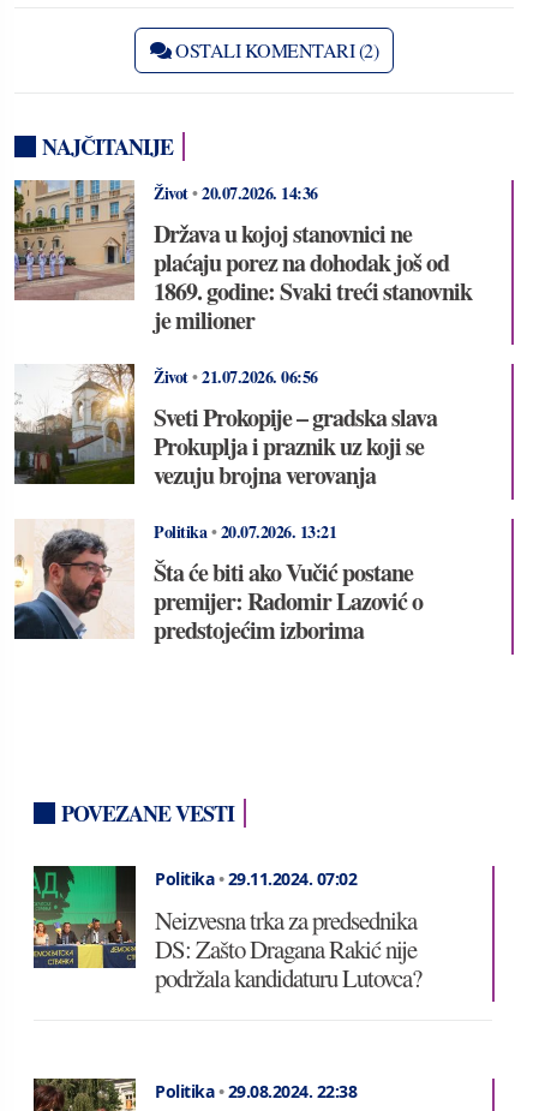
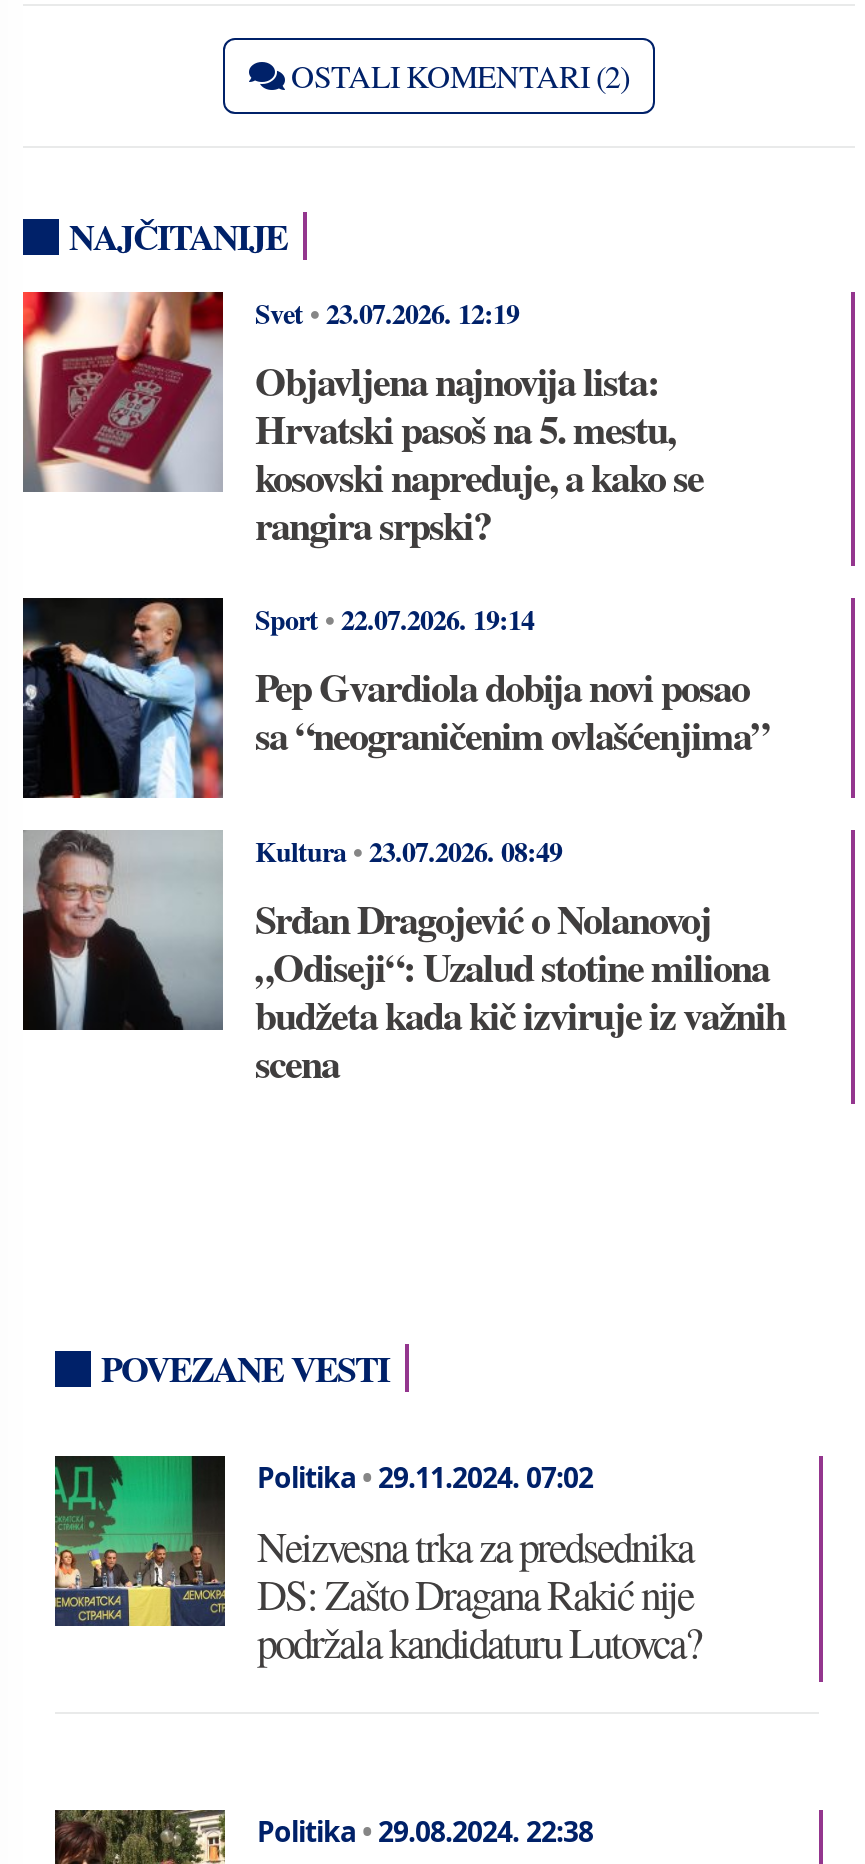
[13,179,472,338] [image] | Život •20.07.2026. 14:36 | Država u kojoj stanovnici ne | plaćaju porez na dohodak još od | 1869. godine: Svaki treći stanovnik | je milioner -> [21,290,703,554] [image] | Svet •23.07.2026. 12:19 | Objavljena najnovija lista: | Hrvatski pasoš na 5. mestu, | kosovski napreduje, a kako se | rangira srpski?
[13,363,437,493] [image] | Život • 21.07.2026. 06:56 | Sveti Prokopije – gradska slava | Prokuplja i praznik uz koji se | vezuju brojna verovanja -> [21,596,769,800] [image] | Sport •22.07.2026. 19:14 | Pep Gvardiola dobija novi posao | sa “neograničenim ovlašćenjima”
[13,503,423,648] [image] | Politika • 20.07.2026. 13:21 | Šta će biti ako Vučić postane | premijer: Radomir Lazović o | predstojećim izborima -> [21,828,785,1092] [image] | Kultura •23.07.2026. 08:49 | Srđan Dragojević o Nolanovoj | „Odiseji“: Uzalud stotine miliona | budžeta kada kič izviruje iz važnih | scena

